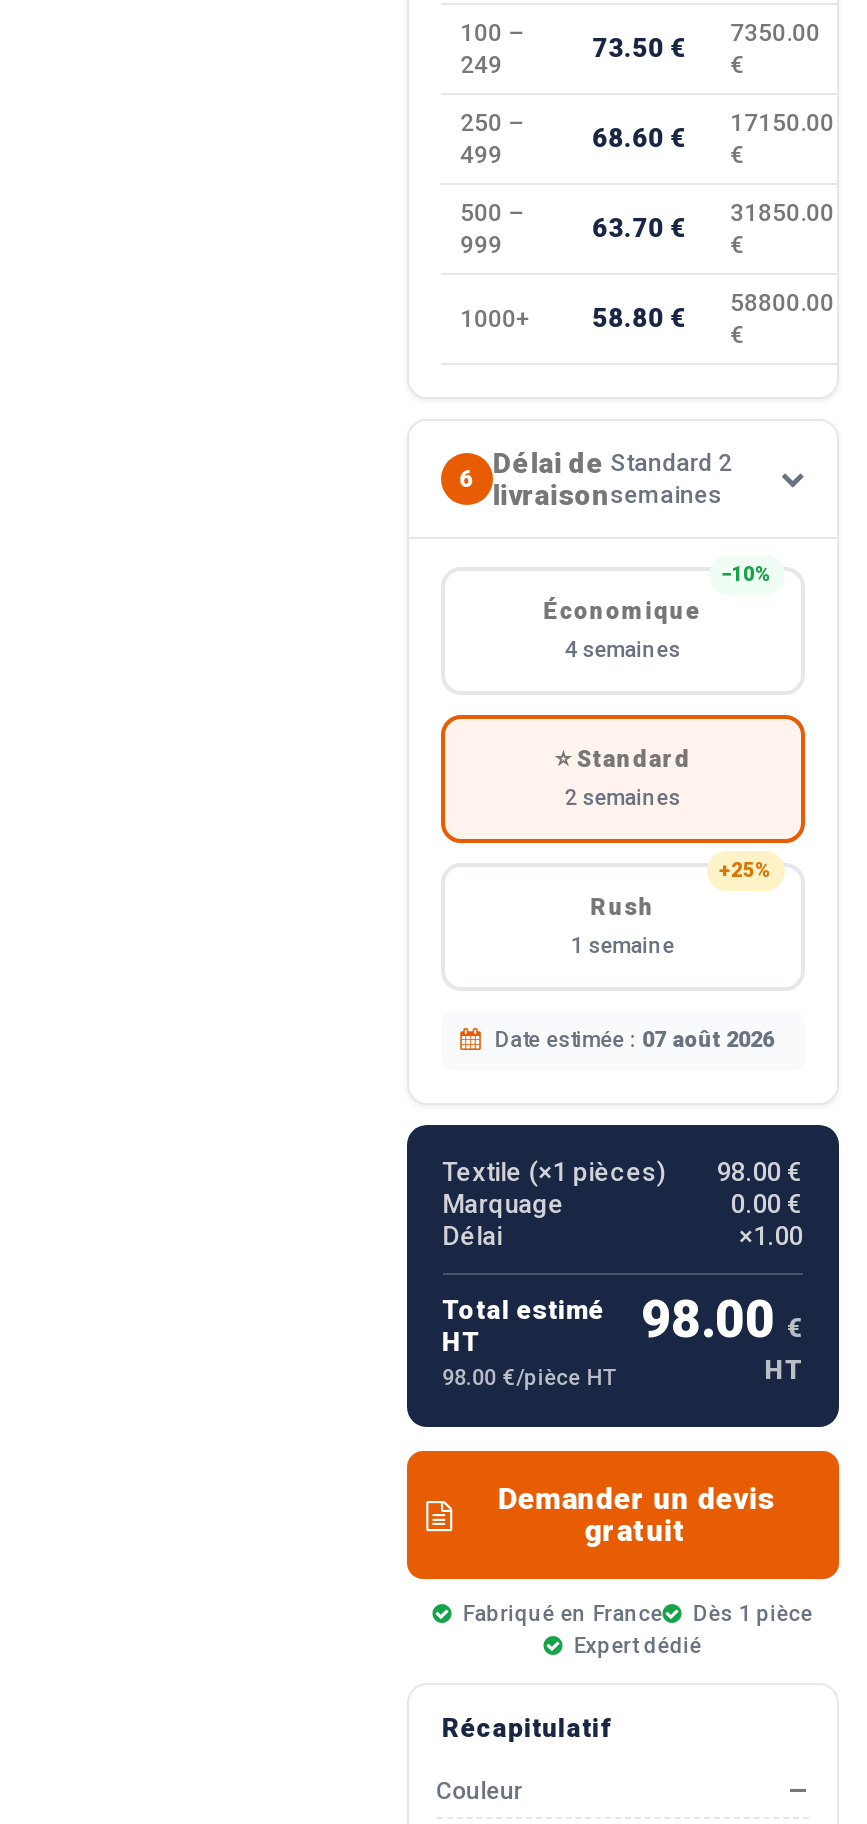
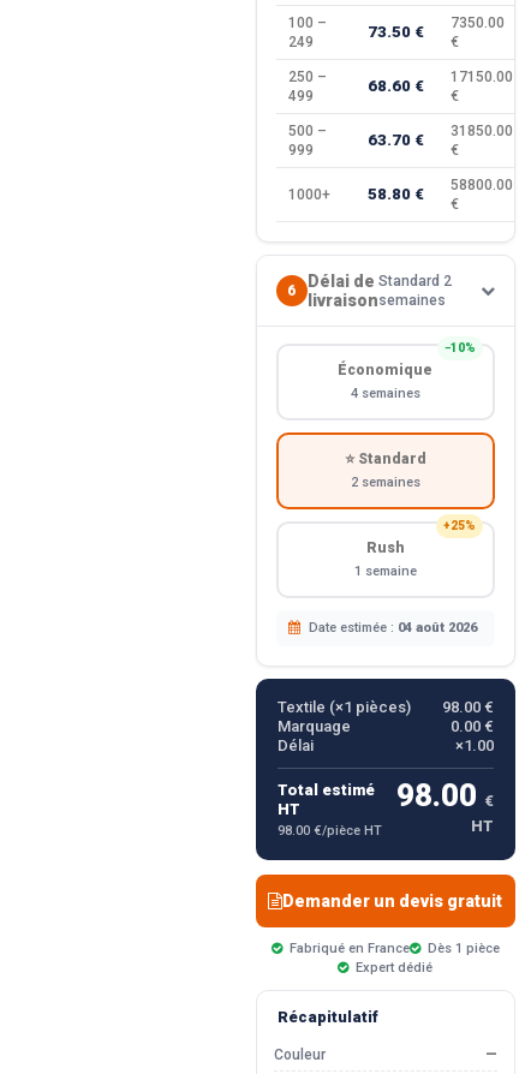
[488,1027,774,1053] Date estimée : 07 août 2026 -> [305,619,476,635] Date estimée : 04 août 2026

